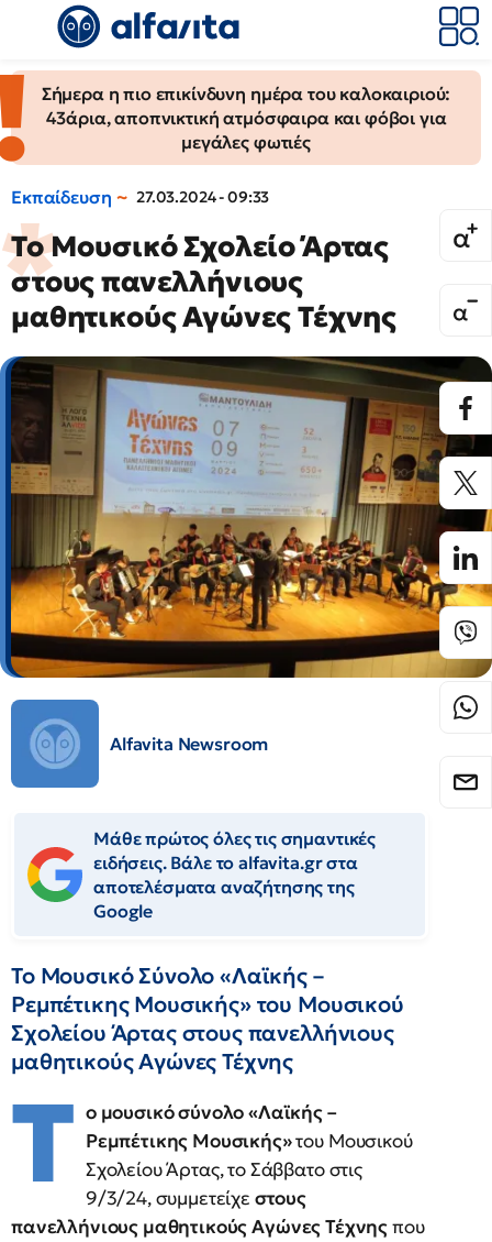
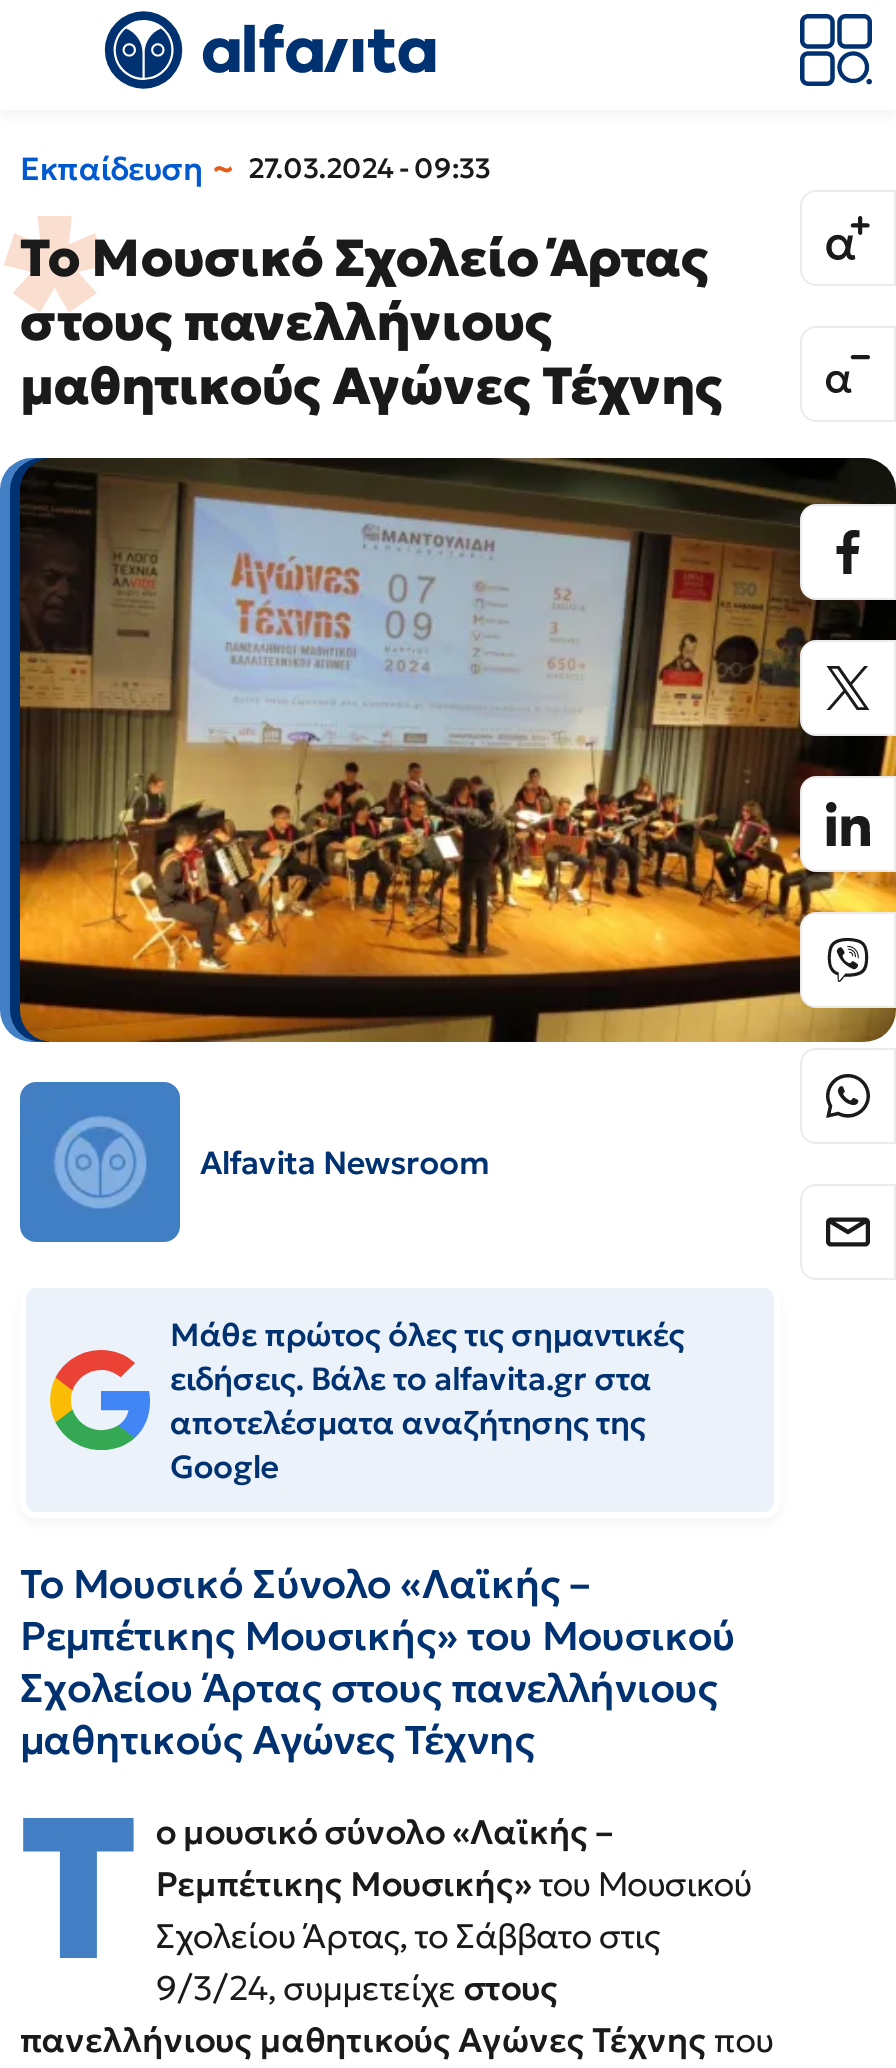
[3,70,481,164] [image] | Σήμερα η πιο επικίνδυνη ημέρα του καλοκαιριού: | 43άρια, αποπνικτική ατμόσφαιρα και φόβοι για | μεγάλες φωτιές -> none

